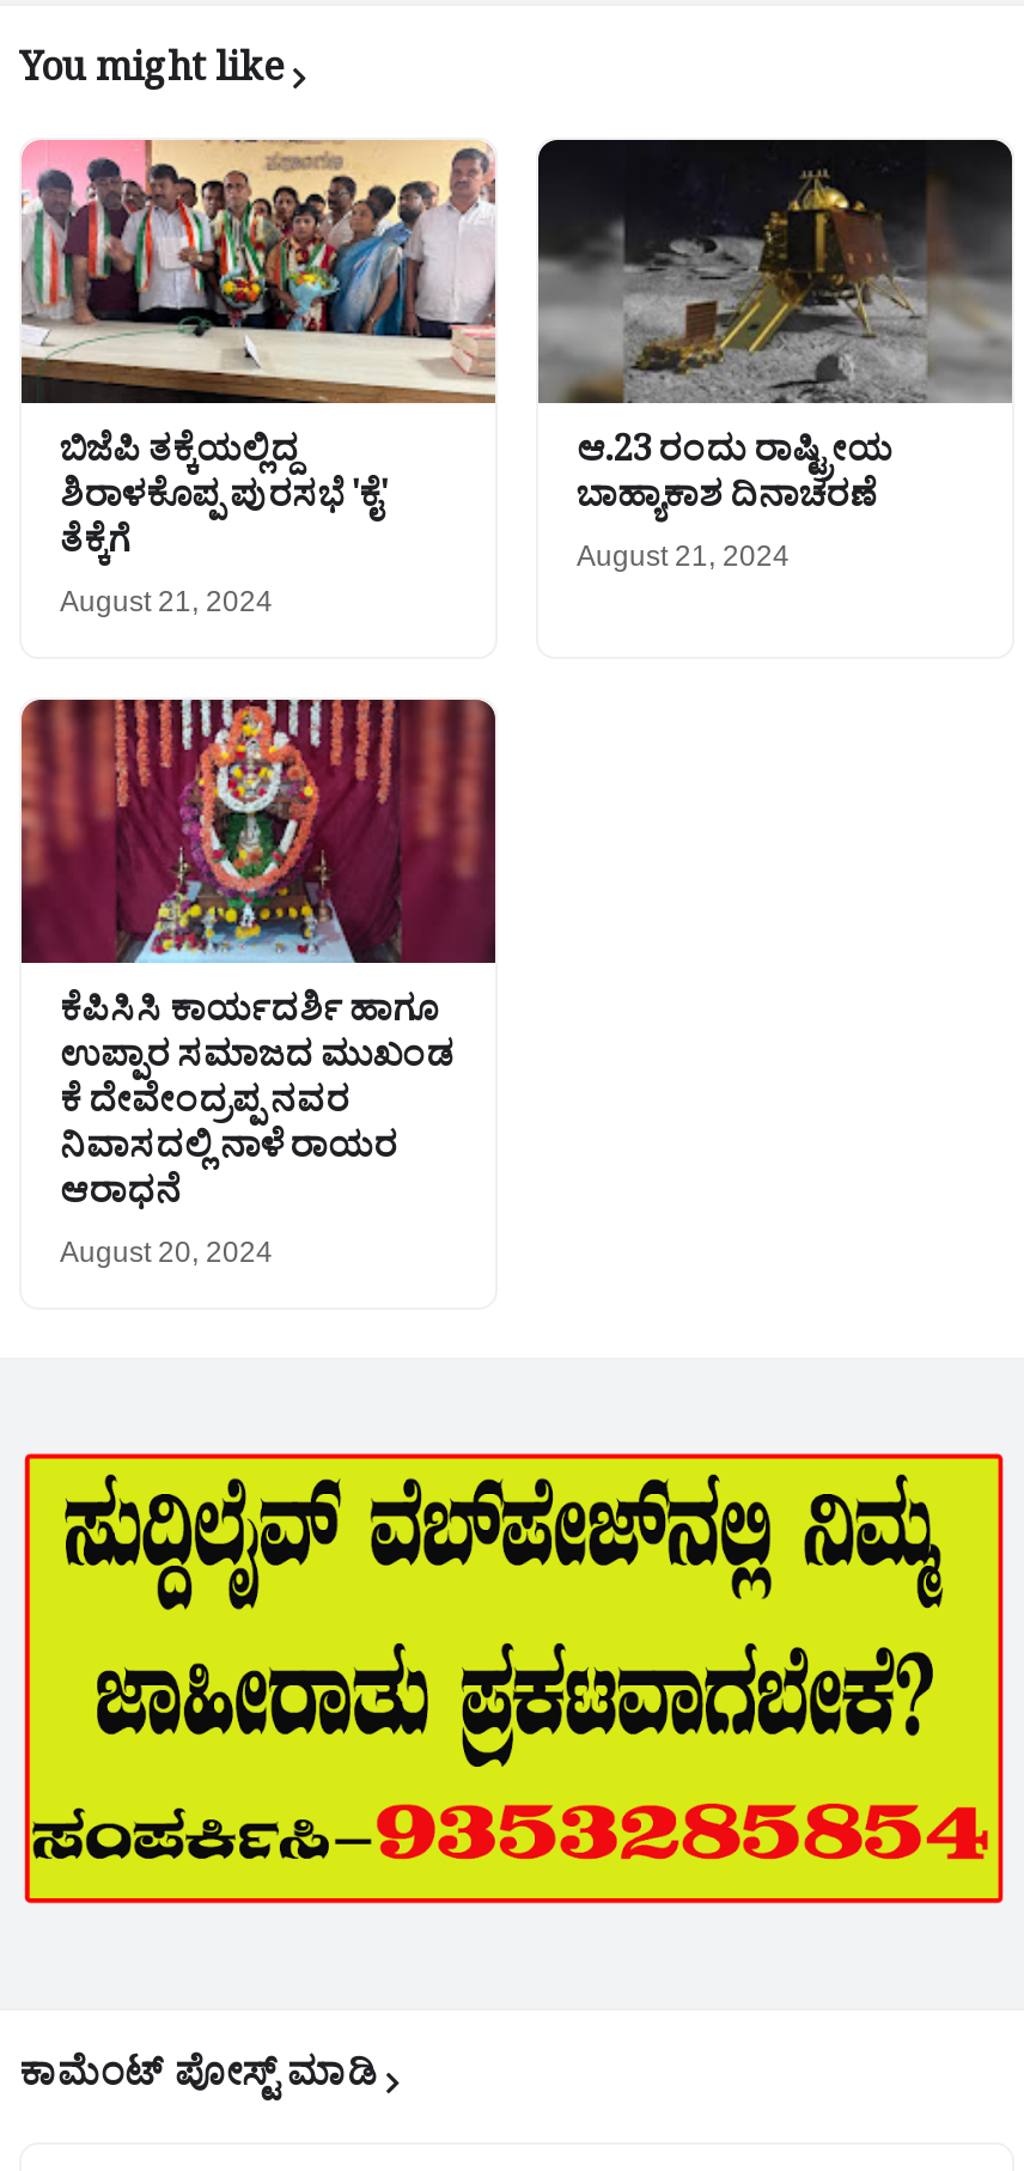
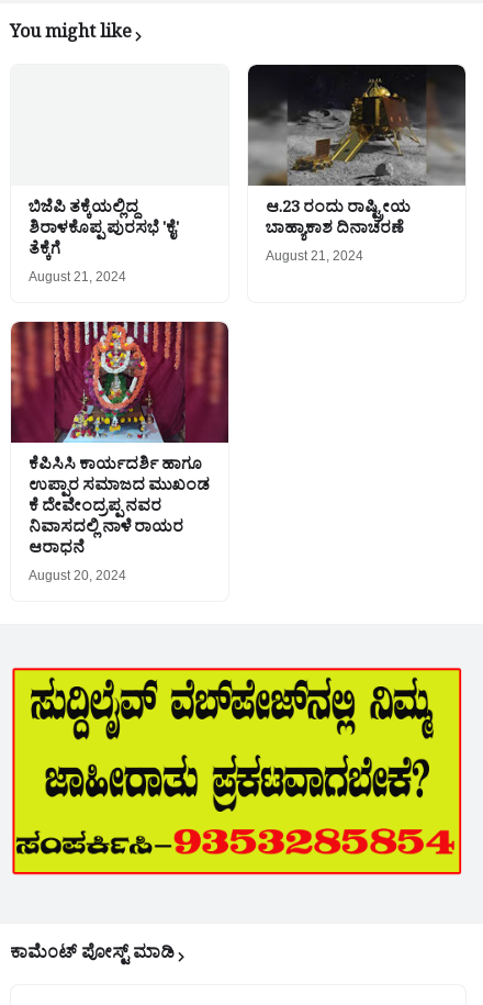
[19,138,498,405] [image] -> none

